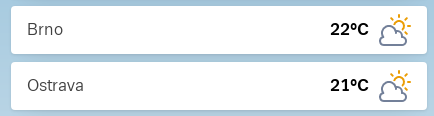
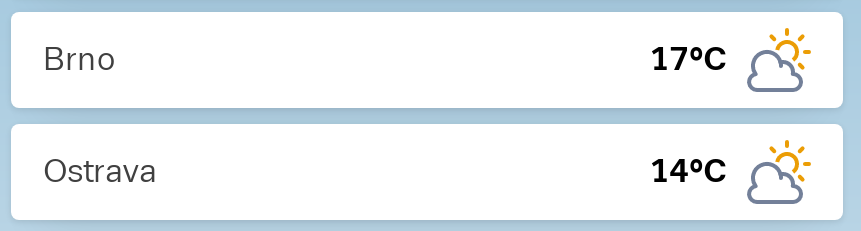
[330,20,369,39] 22°C -> [649,40,727,78] 17°C
[330,76,369,95] 21°C -> [649,152,727,190] 14°C

